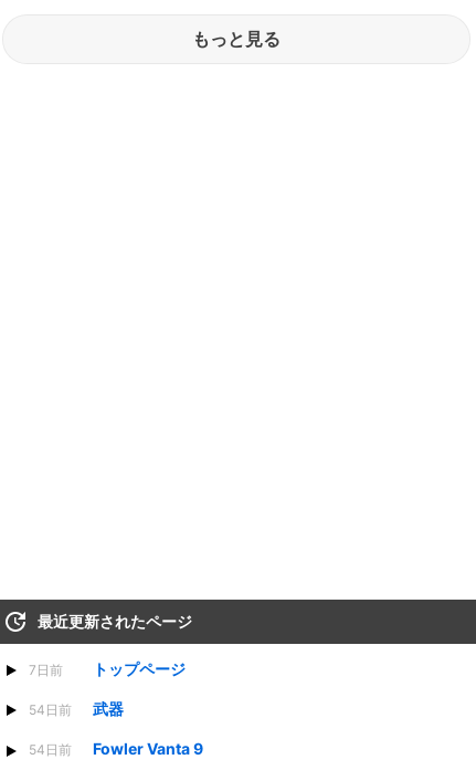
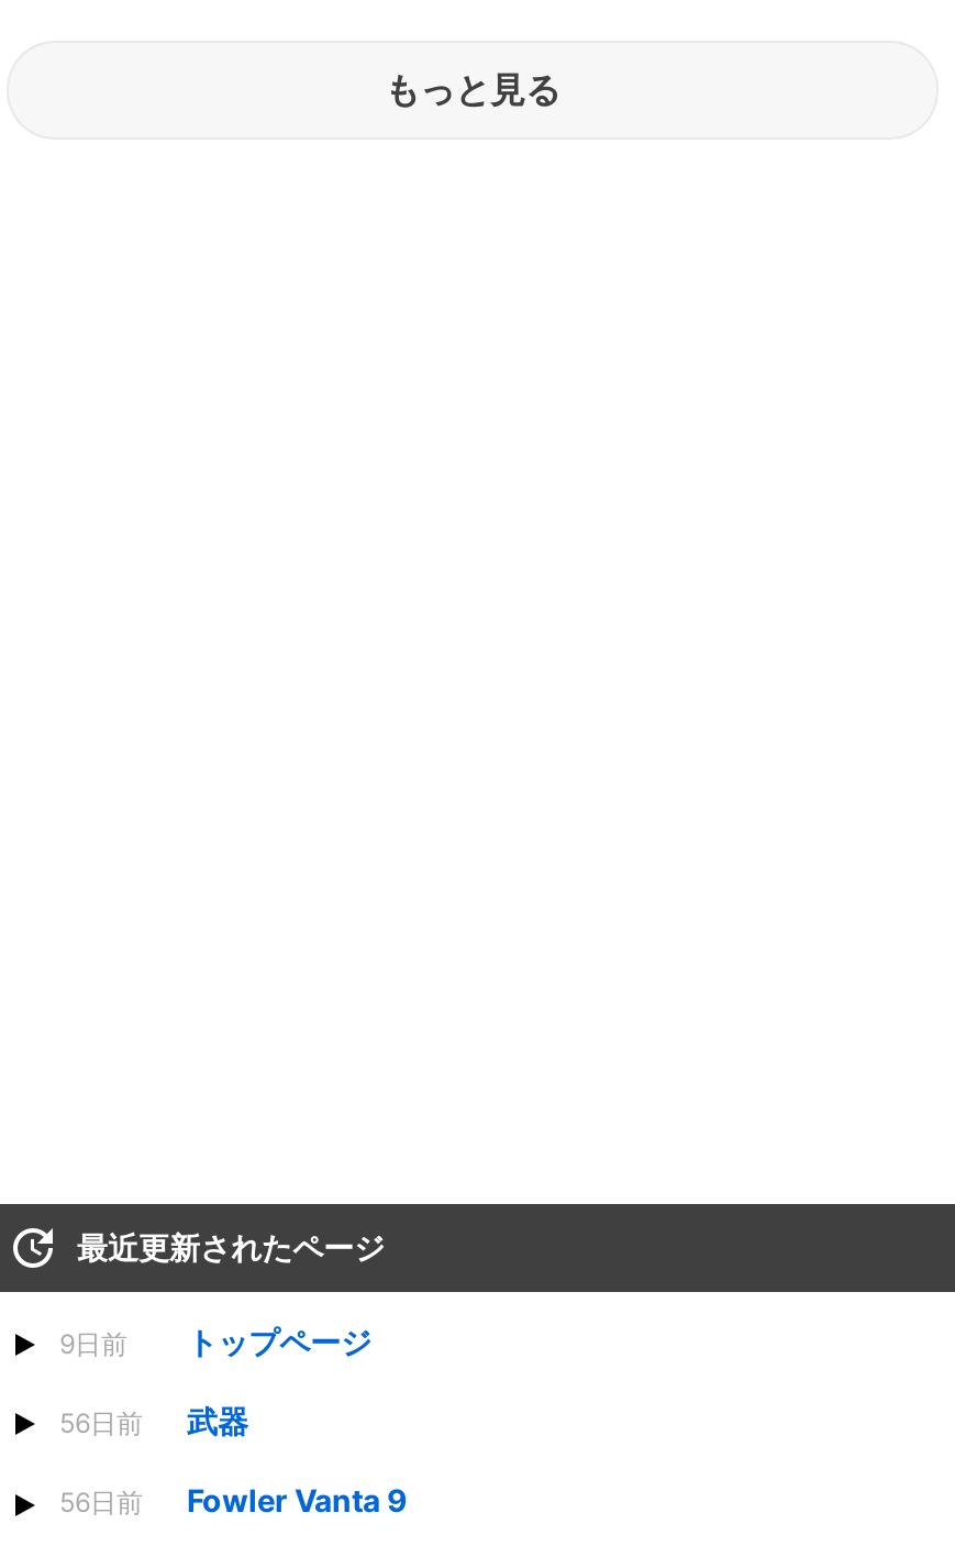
[29,659,186,678] 7日前 トップページ -> [59,1323,371,1360] 9日前 トップページ
[29,699,124,718] 54日前 武器 -> [59,1402,248,1440] 56日前 武器
[29,739,203,758] 54日前 Fowler Vanta 9 -> [59,1482,407,1519] 56日前 Fowler Vanta 9

